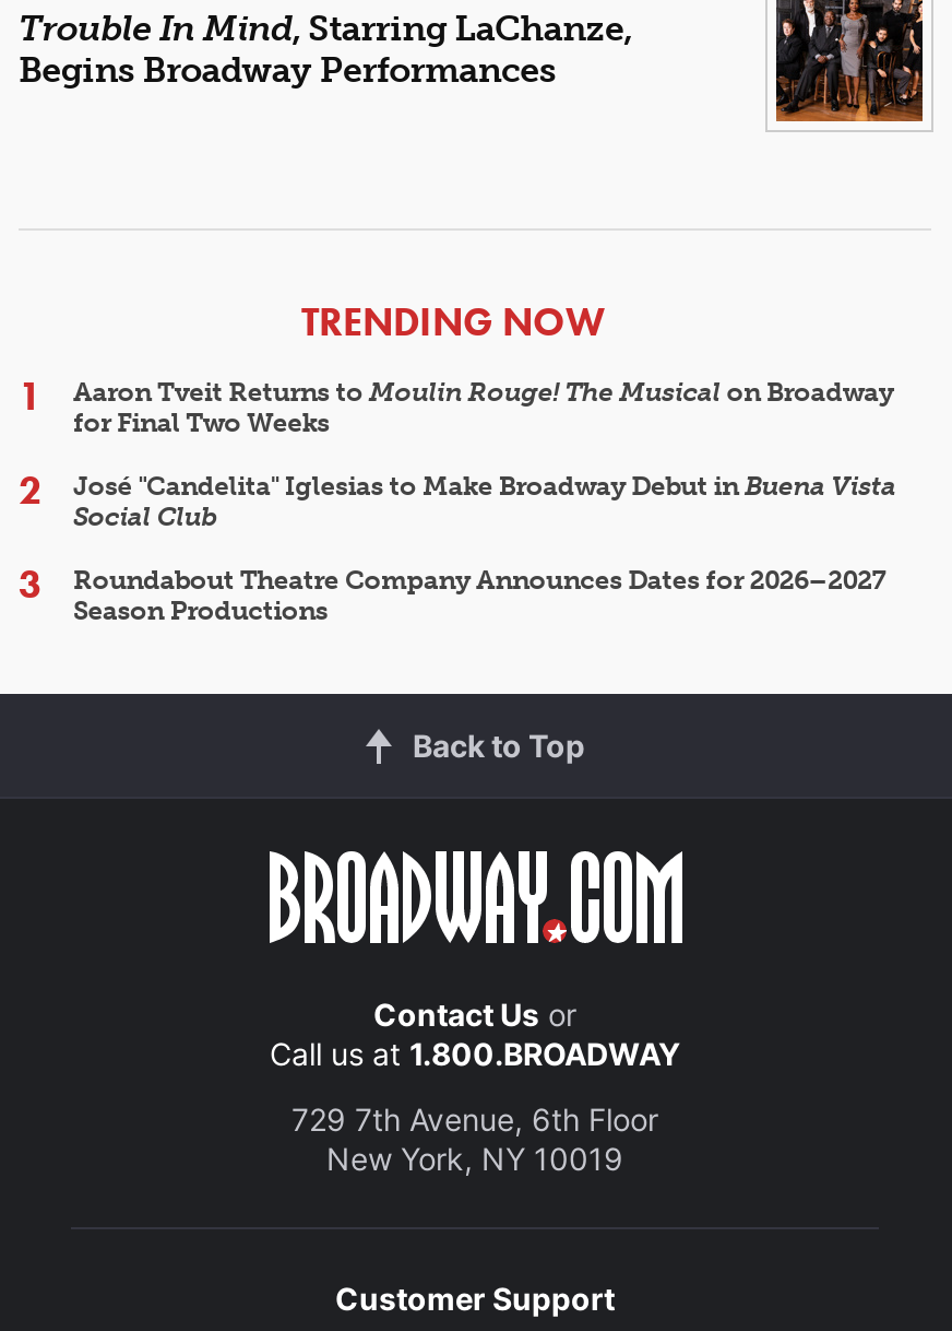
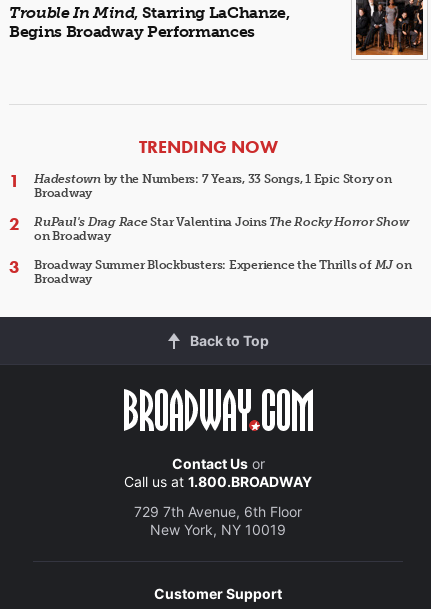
[73,376,893,437] Aaron Tveit Returns to Moulin Rouge! The Musical on Broadway | for Final Two Weeks -> [34,172,392,200] Hadestown by the Numbers: 7 Years, 33 Songs, 1 Epic Story on | Broadway
[73,470,896,531] José "Candelita" Iglesias to Make Broadway Debut in Buena Vista | Social Club -> [34,215,408,243] RuPaul's Drag Race Star Valentina Joins The Rocky Horror Show | on Broadway
[73,564,887,625] Roundabout Theatre Company Announces Dates for 2026–2027 | Season Productions -> [34,258,411,286] Broadway Summer Blockbusters: Experience the Thrills of MJ on | Broadway

